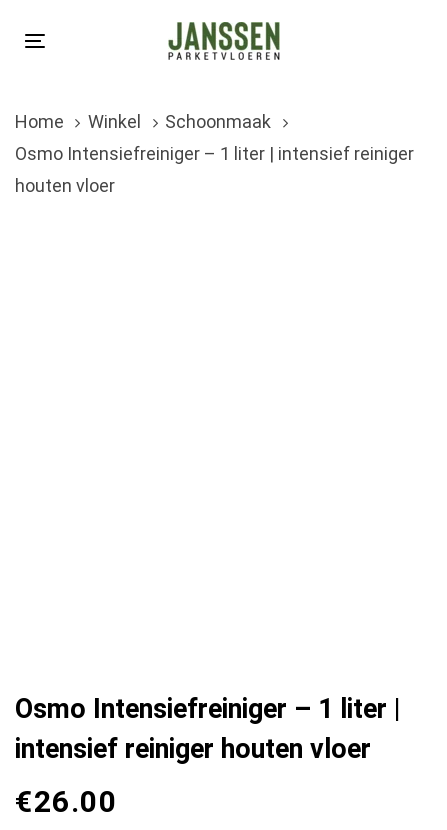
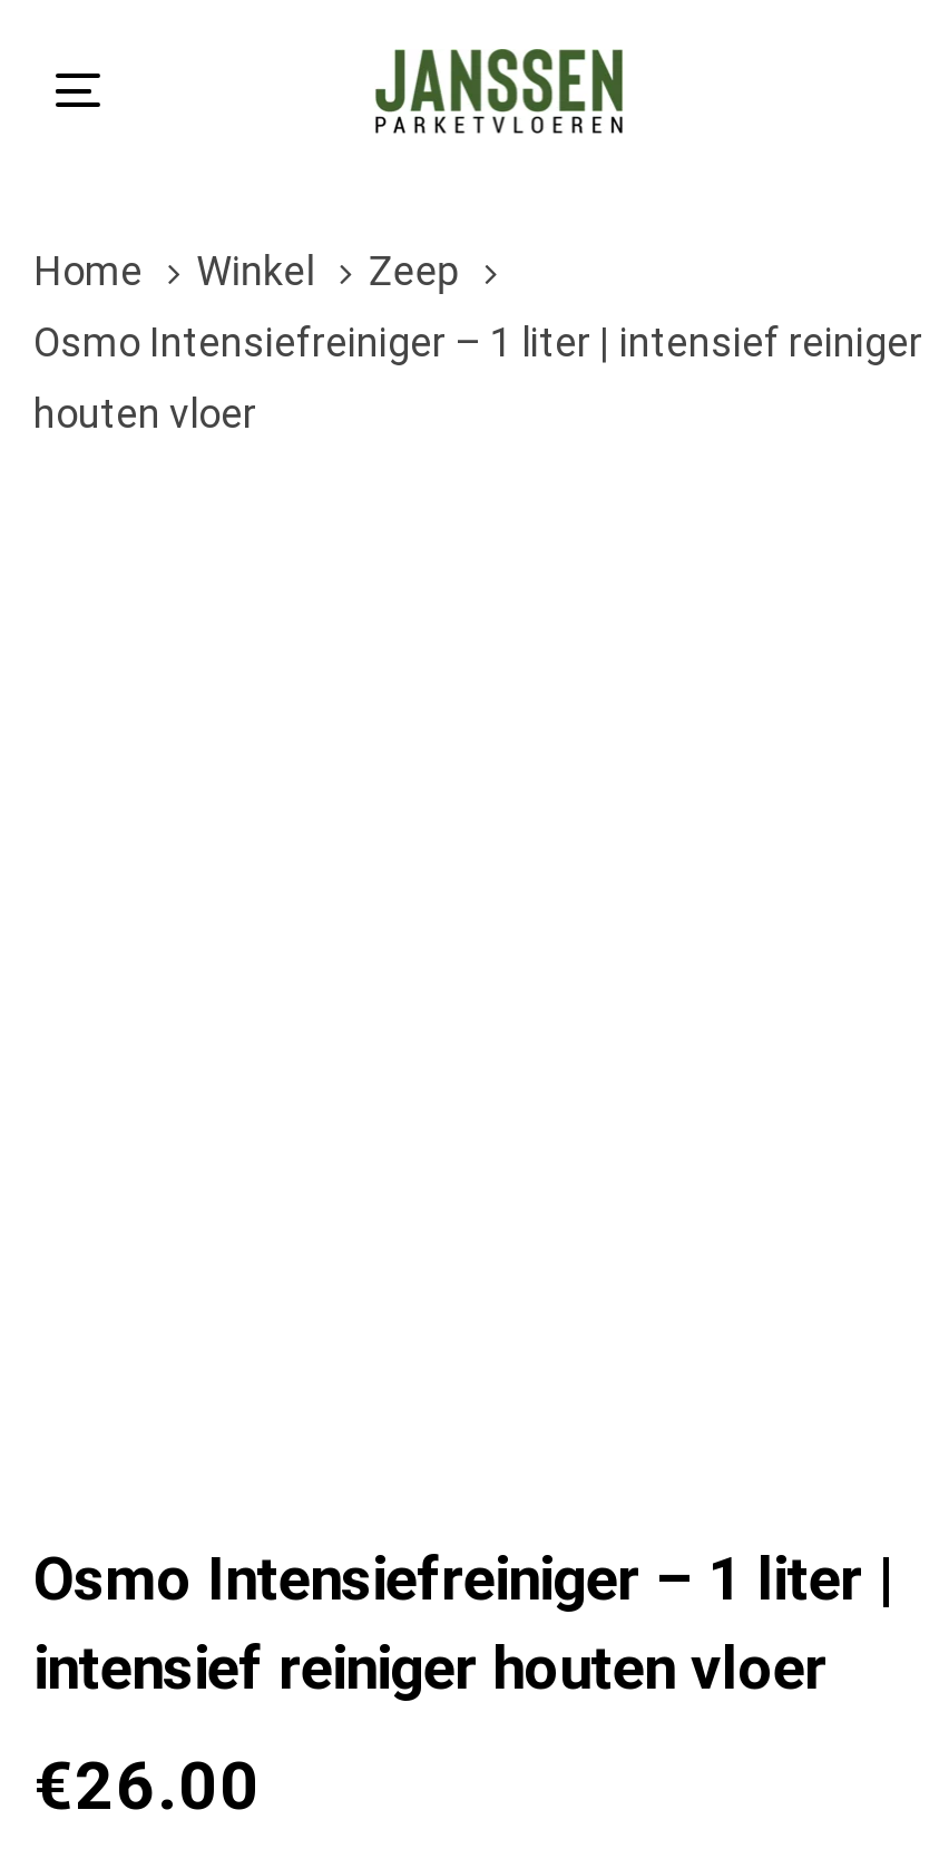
[165,111,271,132] Schoonmaak -> [368,247,459,294] Zeep

